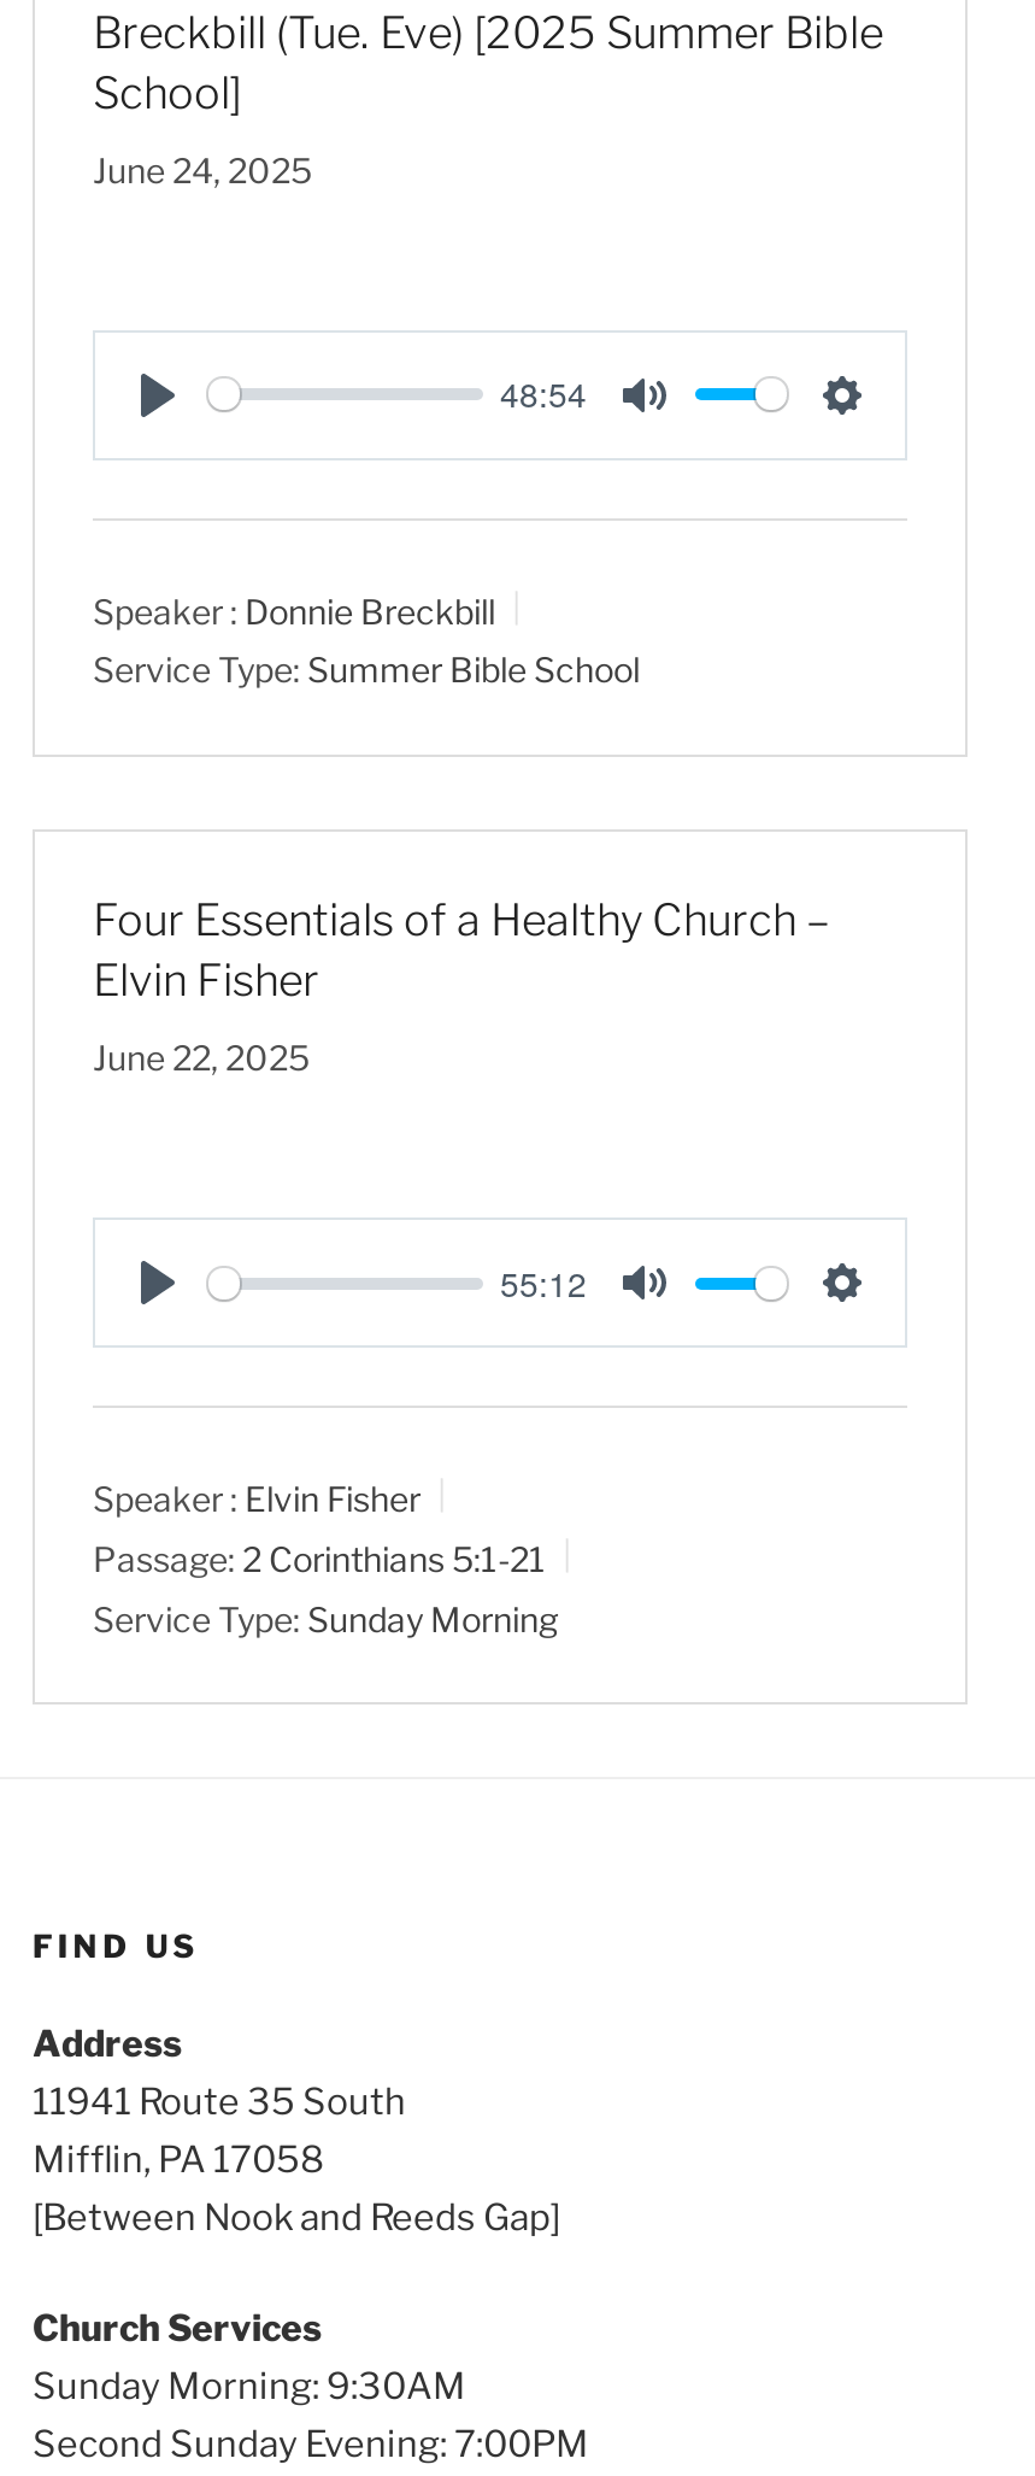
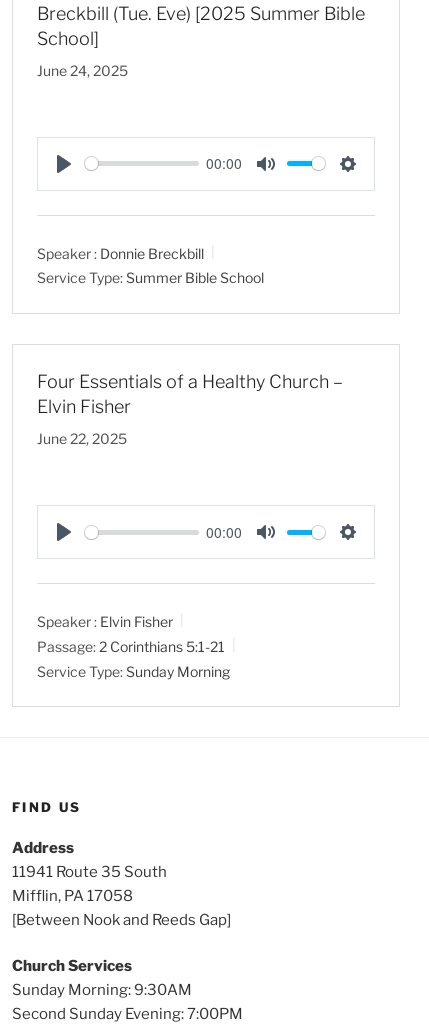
[500,369,587,417] 48:54 -> [206,153,242,173] 00:00
[500,1258,587,1306] 55:12 -> [206,522,242,542] 00:00

